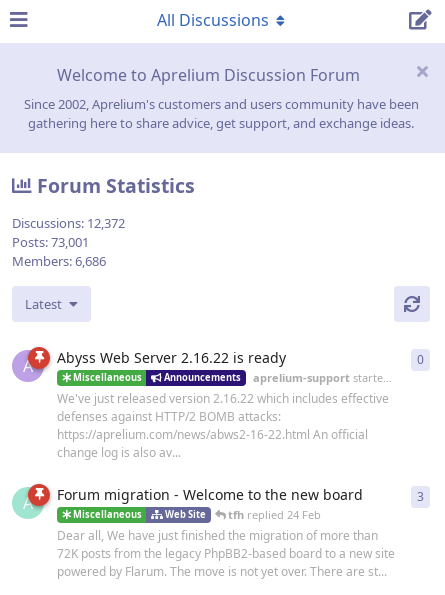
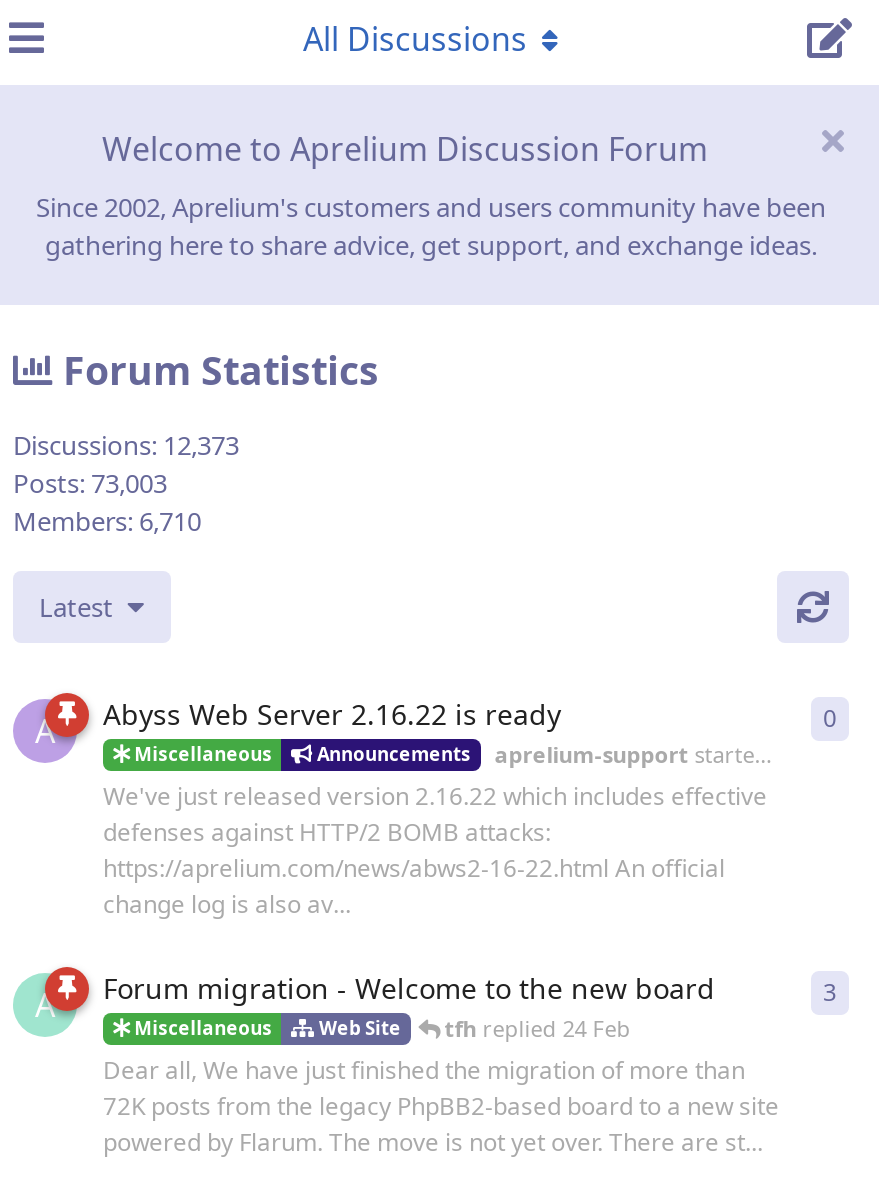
[12,214,125,232] Discussions: 12,372 -> [13,427,239,463] Discussions: 12,373
[12,233,89,251] Posts: 73,001 -> [13,465,167,501] Posts: 73,003
[12,252,106,270] Members: 6,686 -> [13,503,201,539] Members: 6,710

